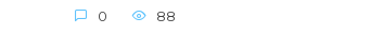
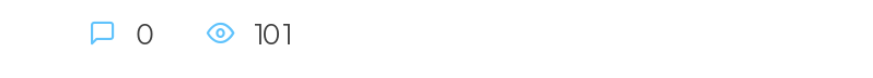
[156,8,175,24] 88 -> [254,17,291,50] 101

